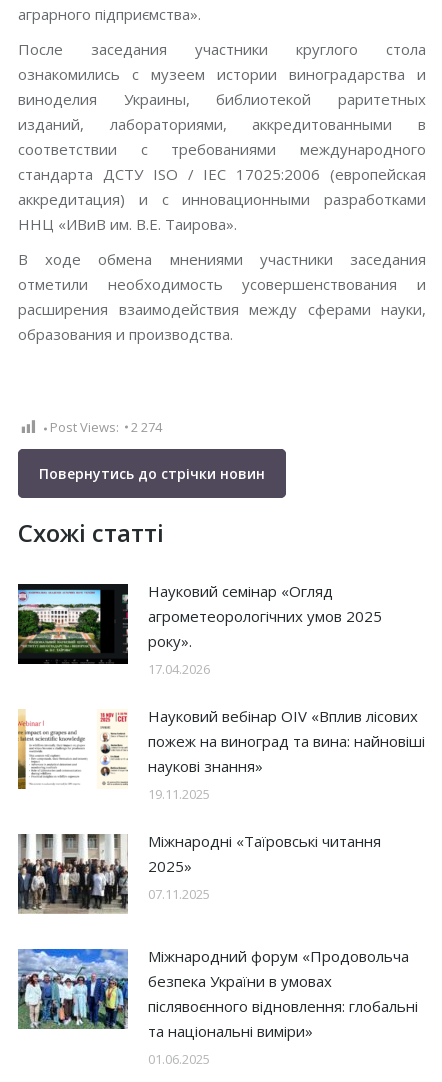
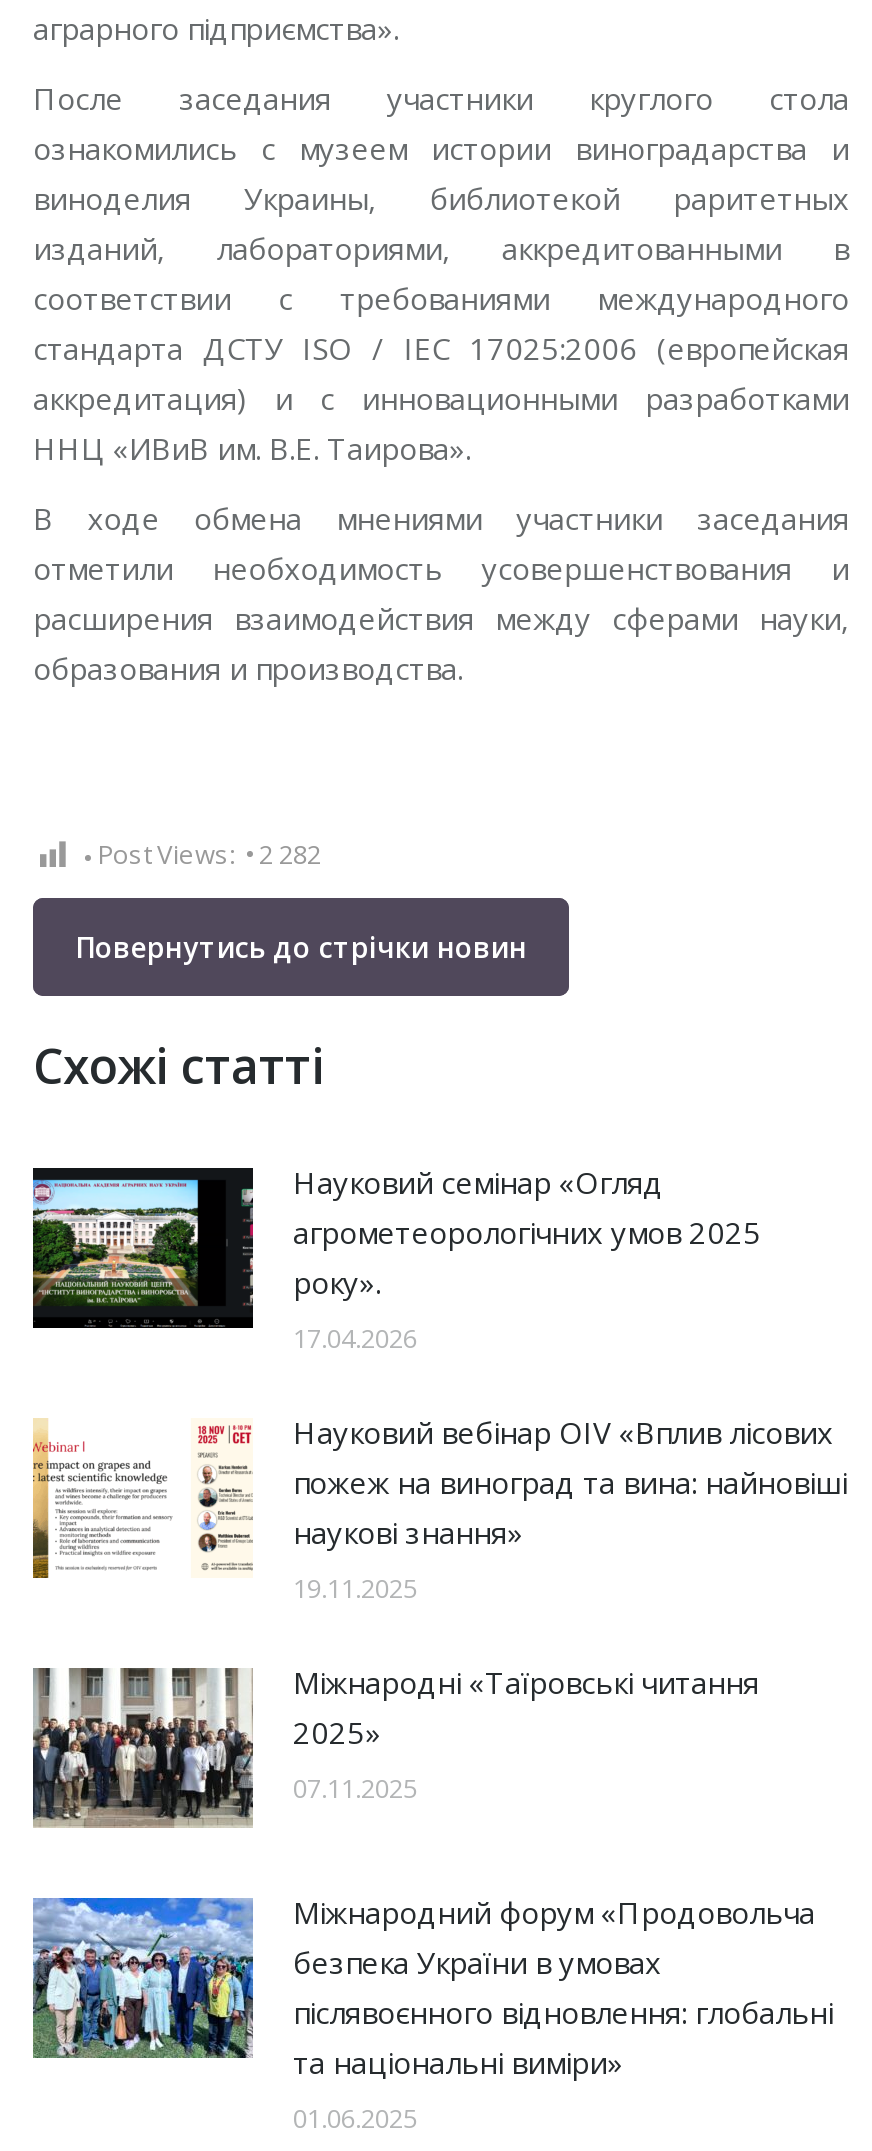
[50,418,162,436] Post Views: 2 274 -> [97,836,321,872] Post Views: 2 282

